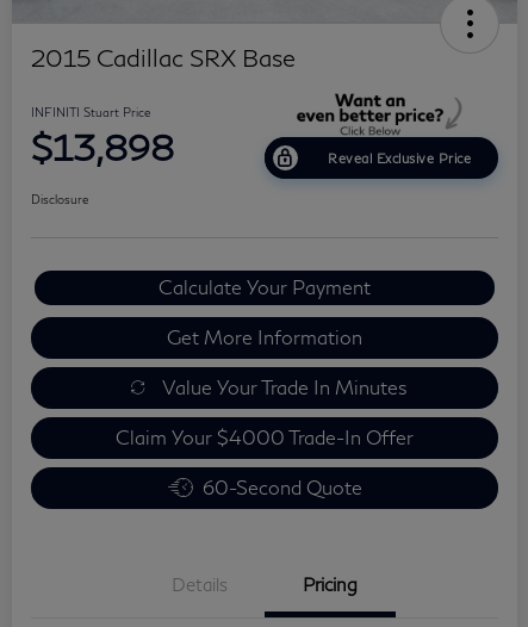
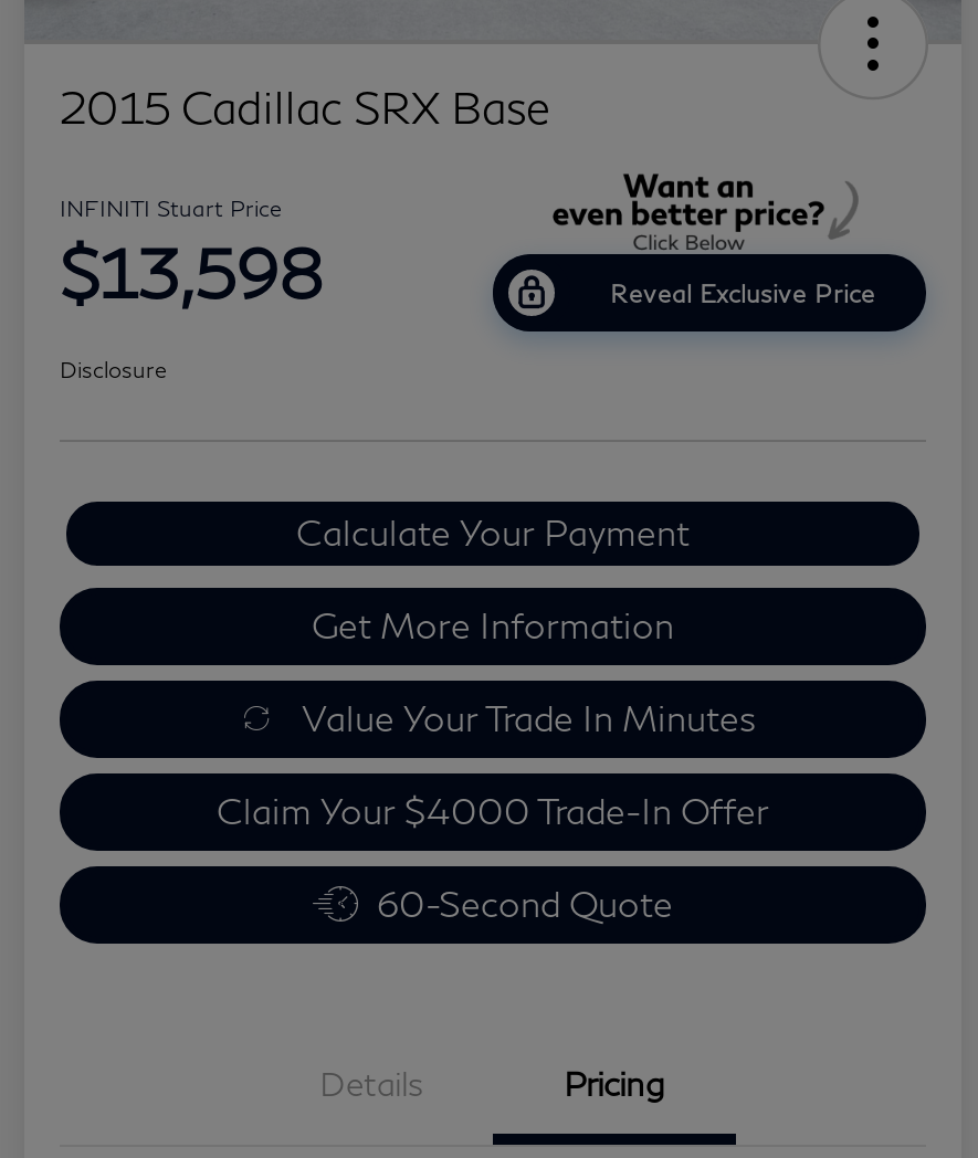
[31,125,174,168] $13,898 -> [60,231,323,311] $13,598

